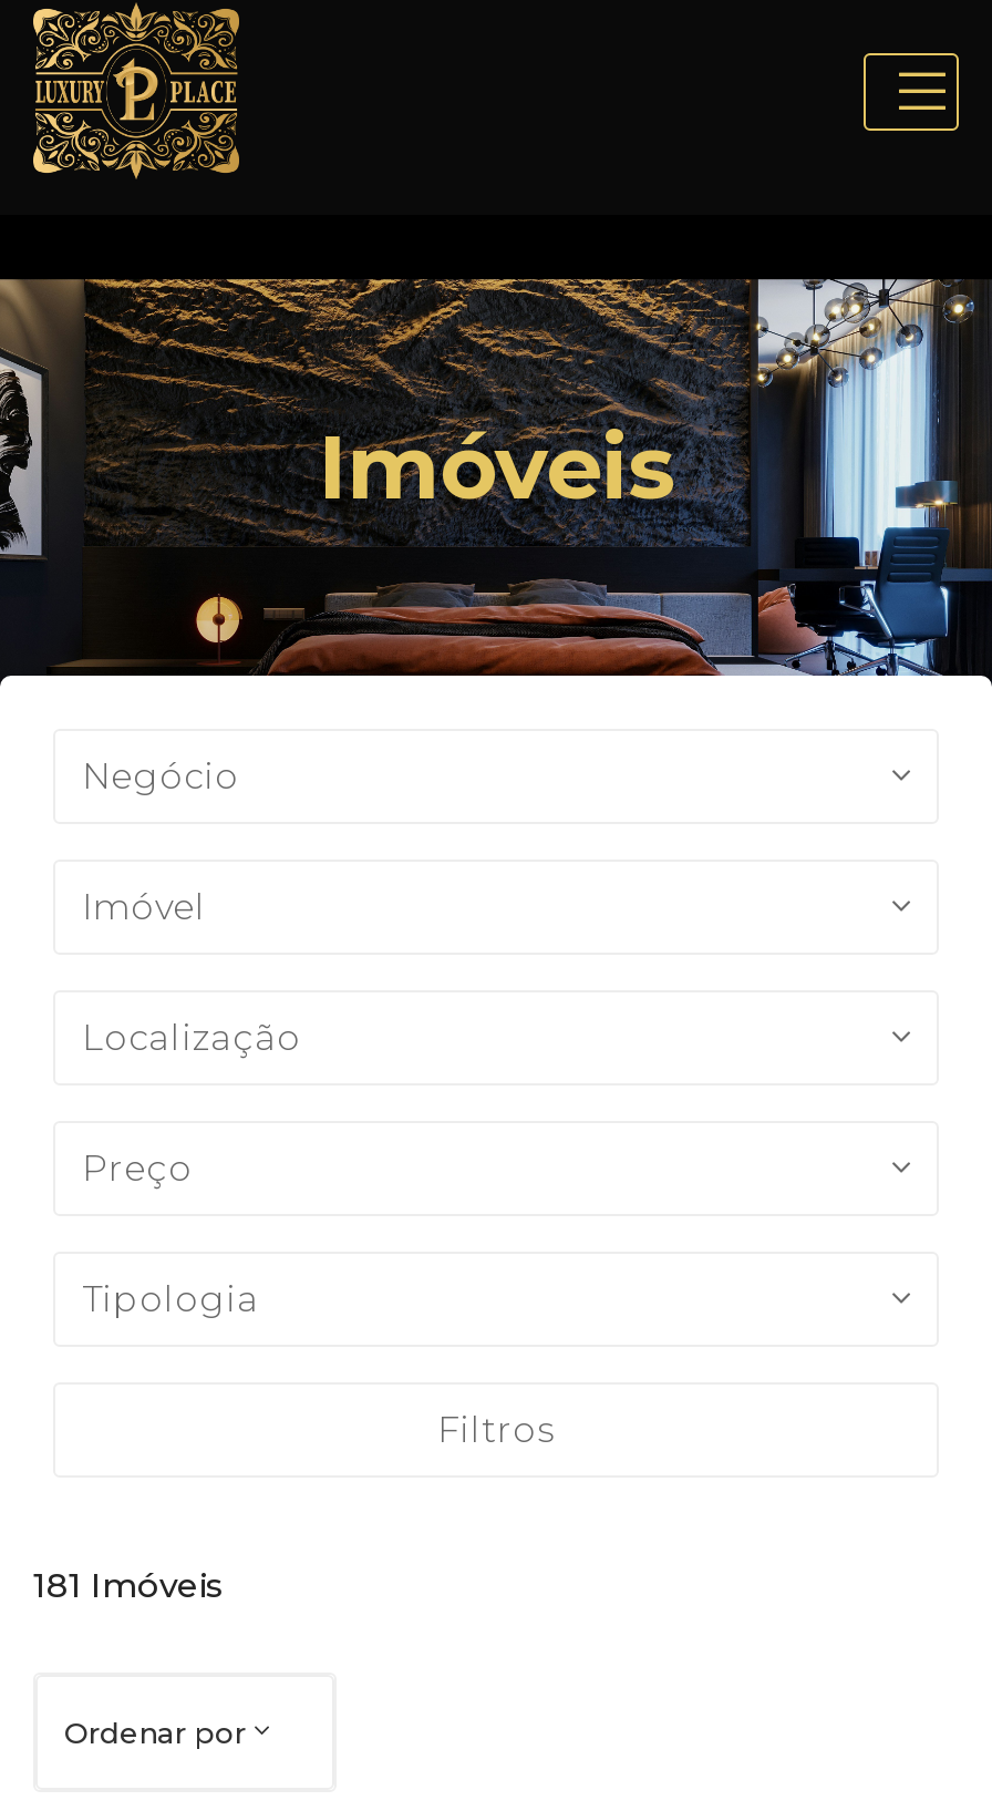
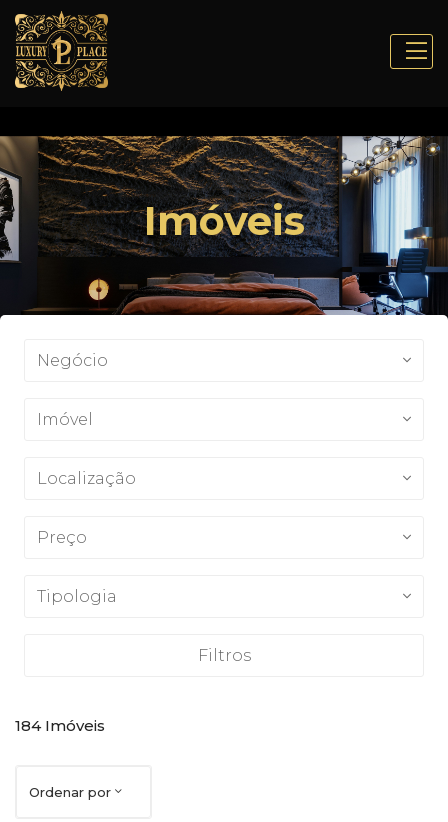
[33,1564,224,1607] 181 Imóveis -> [15,716,105,735] 184 Imóveis

